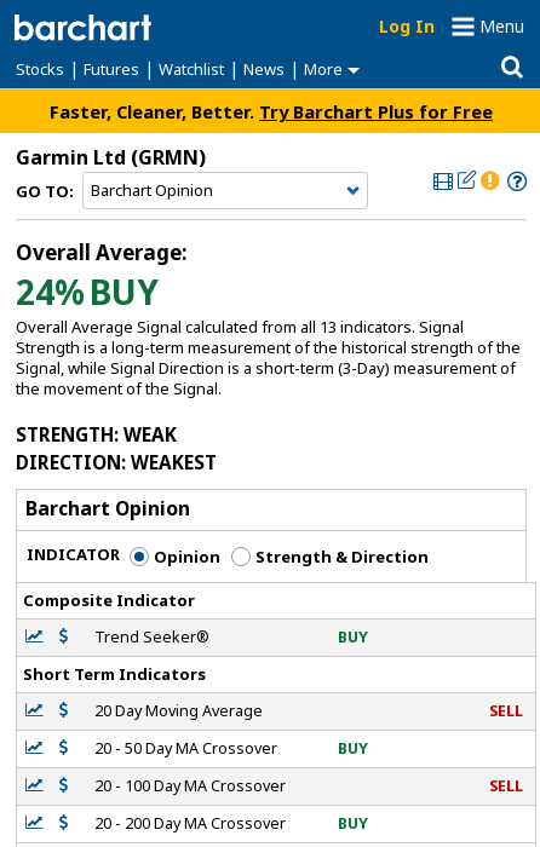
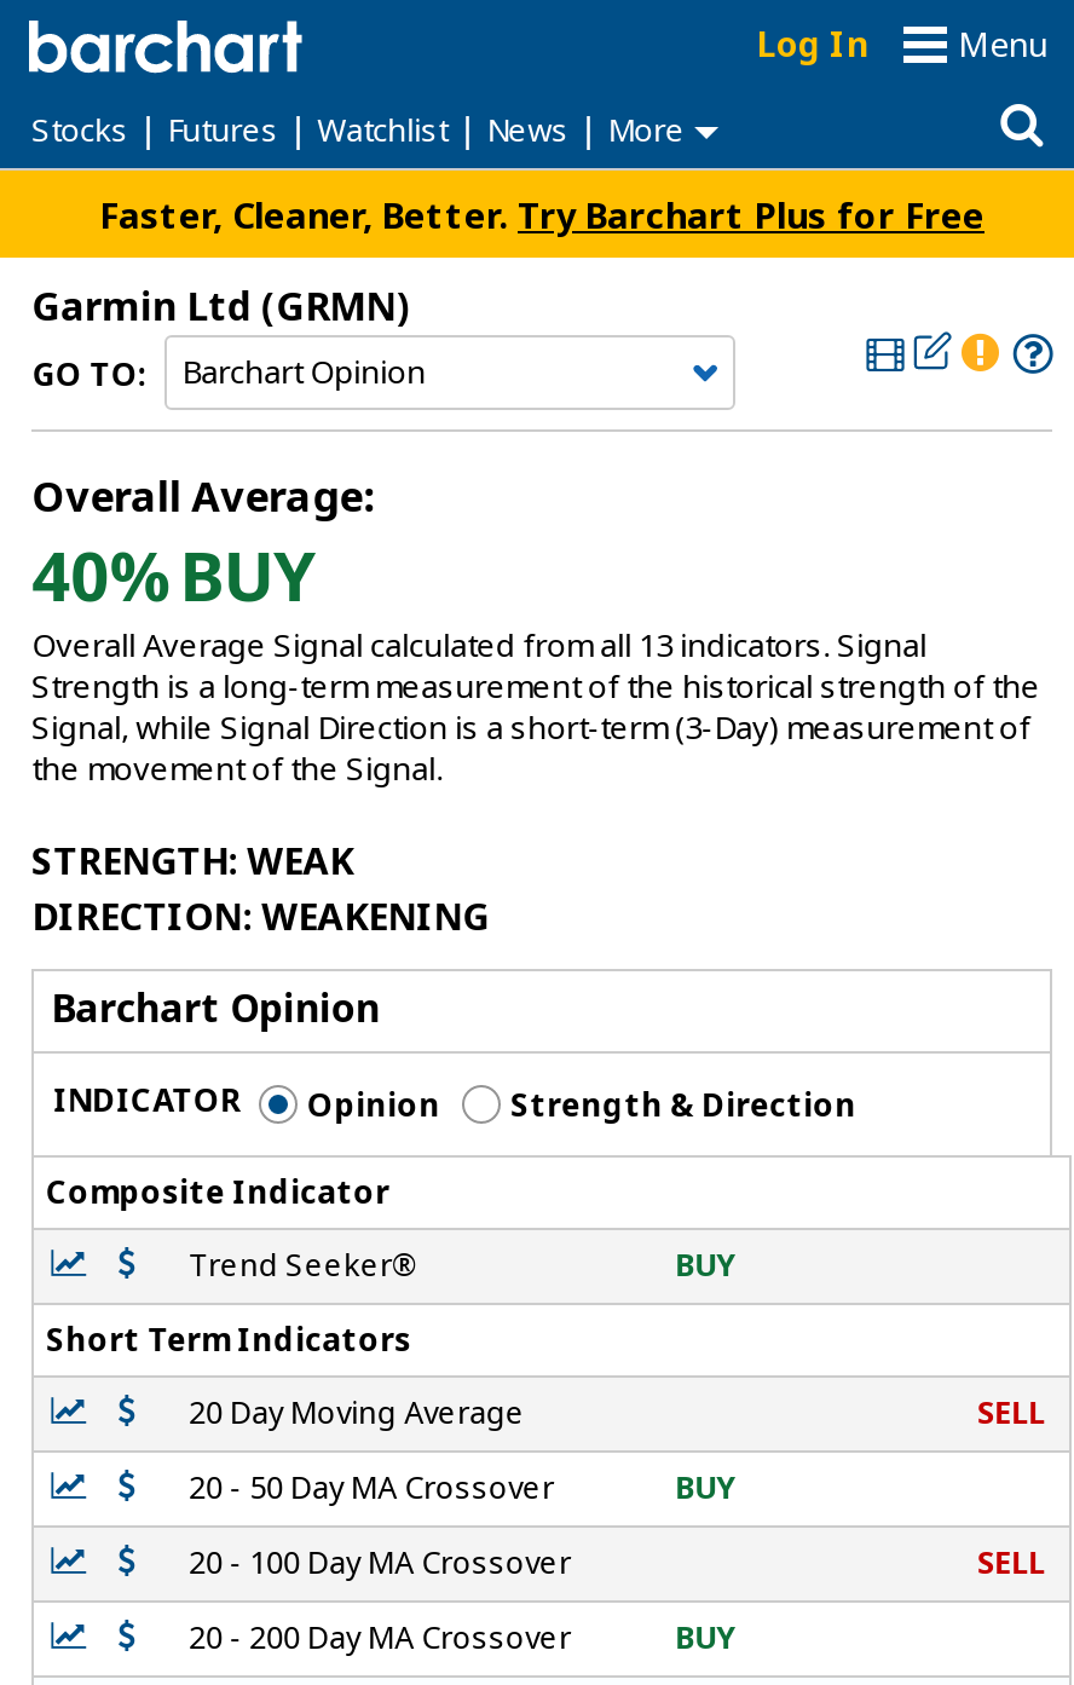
[16,269,159,315] 24% BUY -> [32,529,317,621] 40% BUY
[16,450,217,475] DIRECTION: WEAKEST -> [32,890,489,941] DIRECTION: WEAKENING

